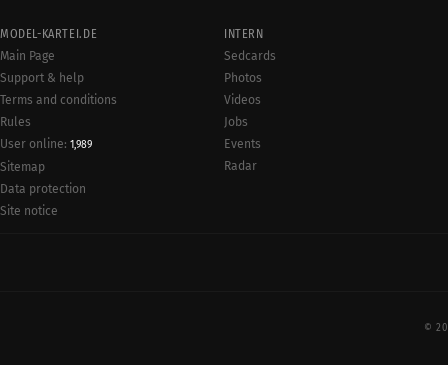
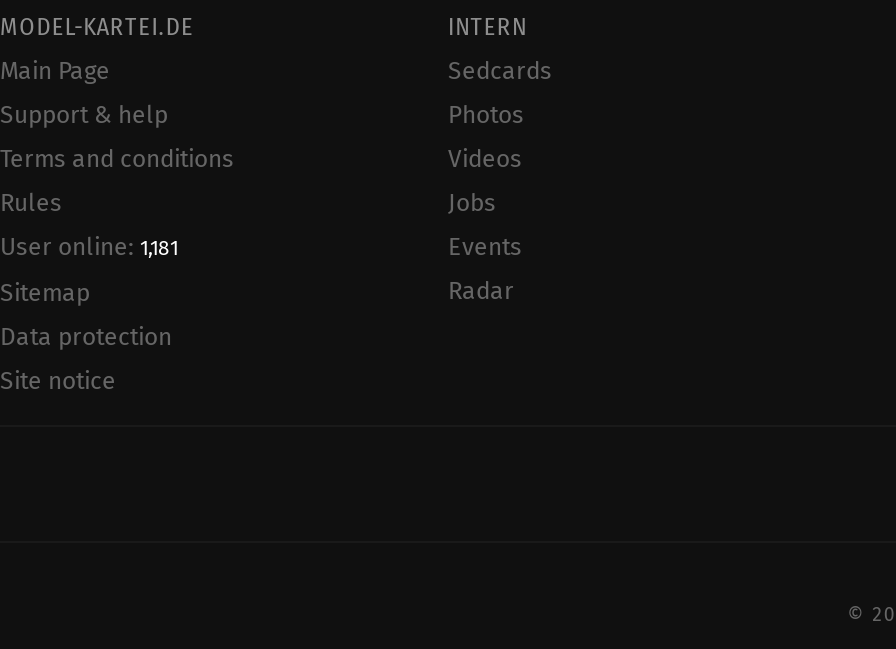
[0,137,92,151] User online: 1,989 -> [0,233,178,261] User online: 1,181

